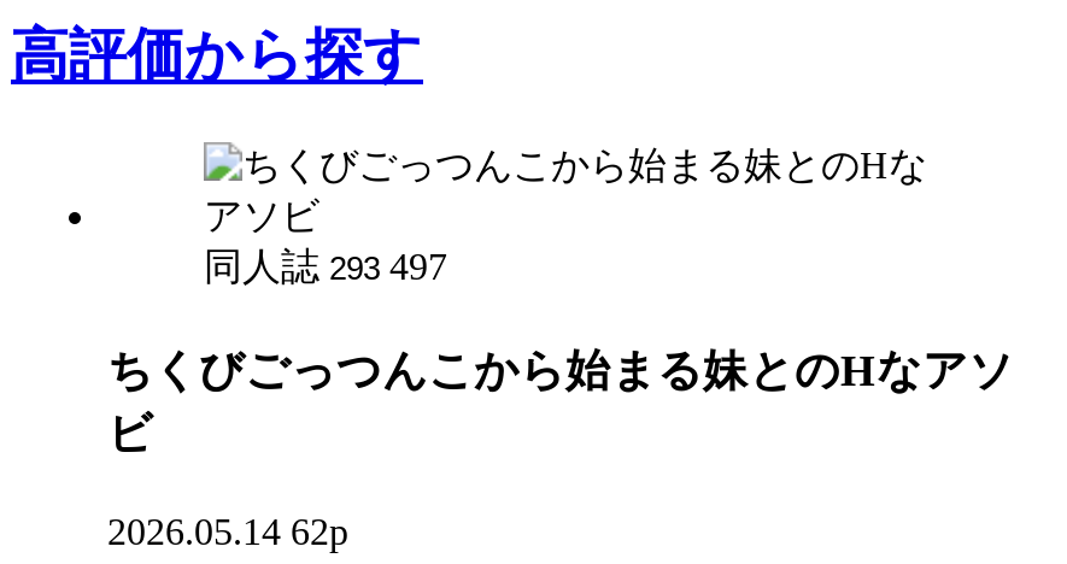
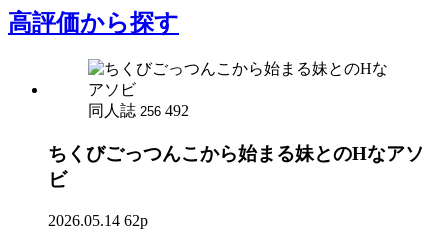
[204,246,447,287] 同人誌 293 497 -> [88,102,189,119] 同人誌 256 492

